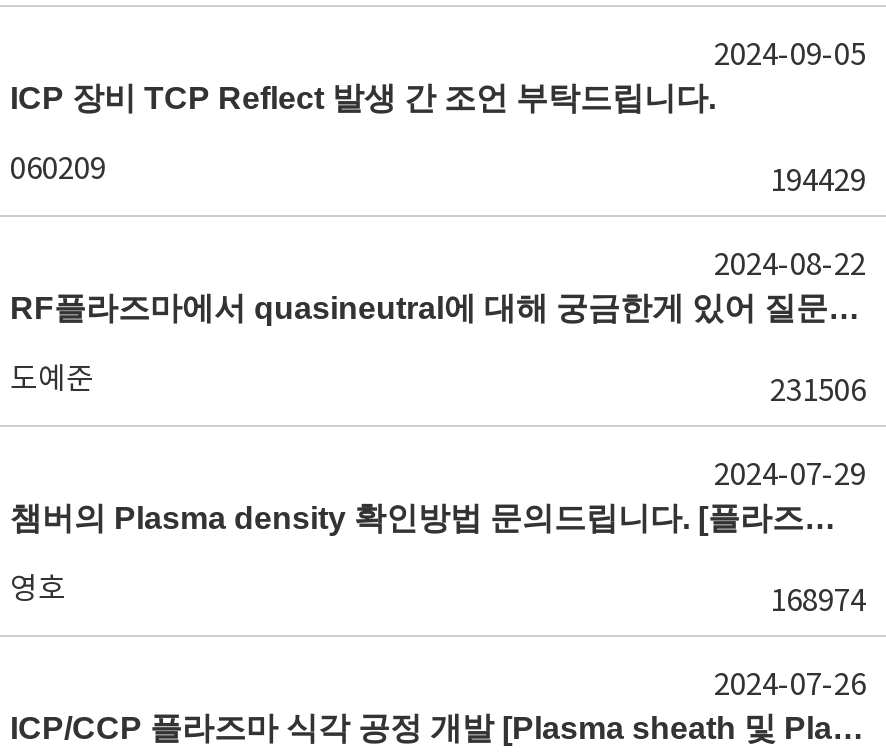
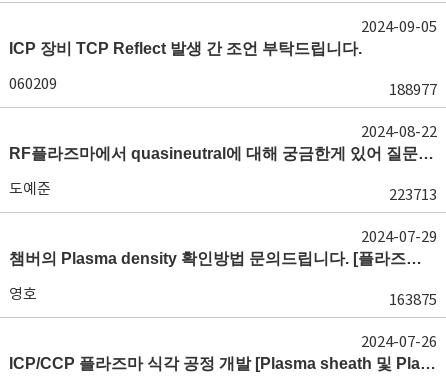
[770,161,866,199] 194429 -> [389,80,437,99] 188977
[770,371,866,409] 231506 -> [389,185,437,204] 223713
[770,581,866,619] 168974 -> [389,290,437,309] 163875

